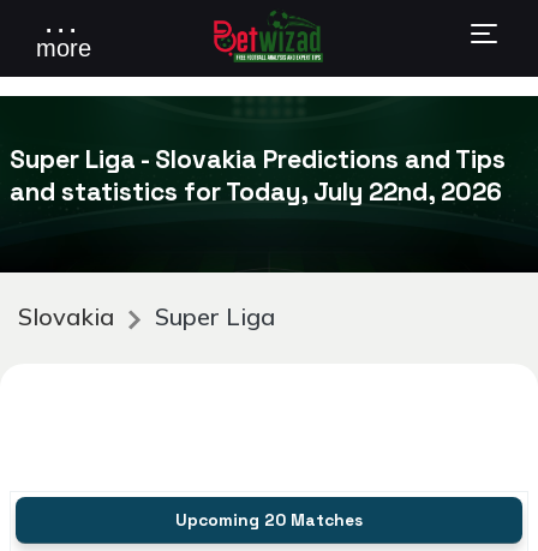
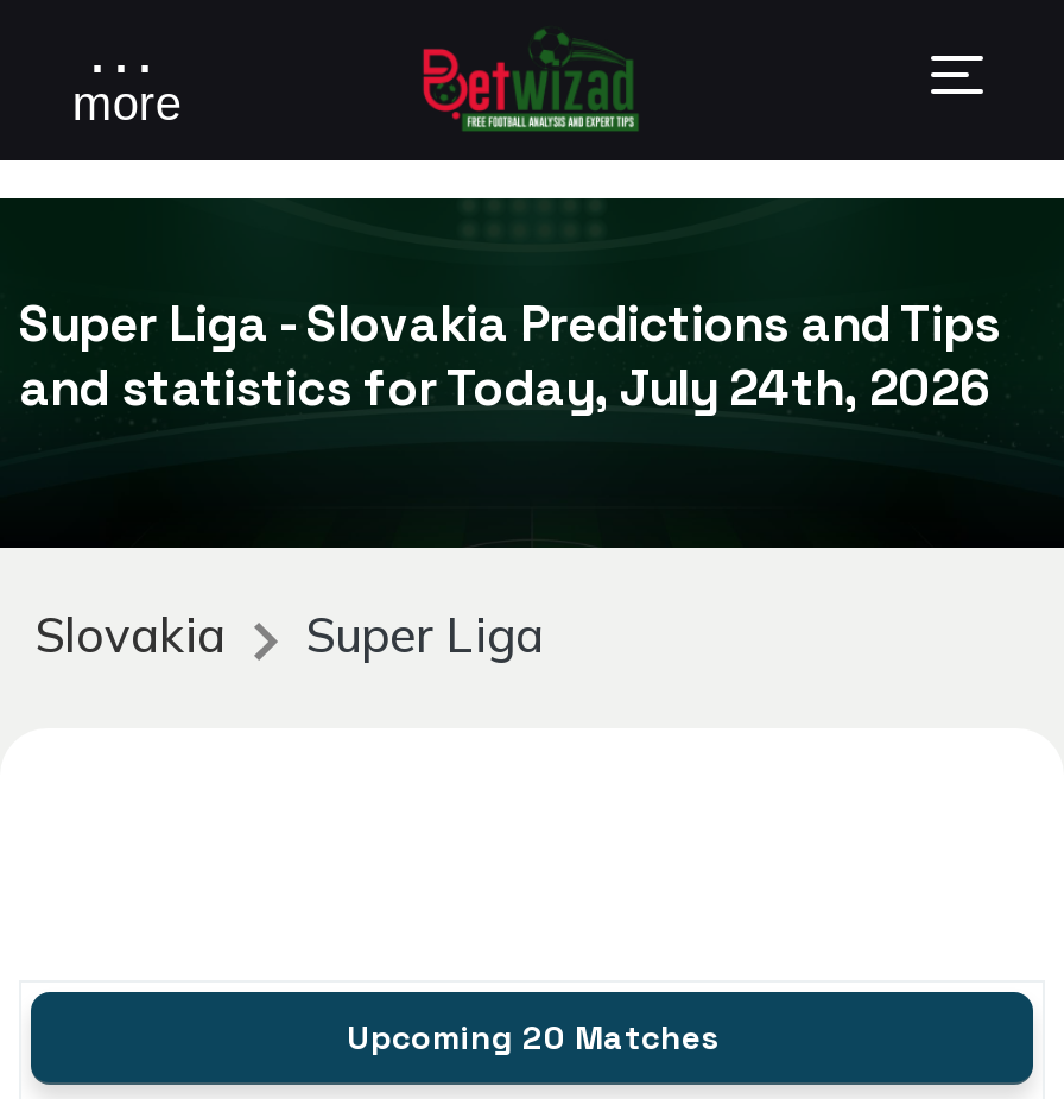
[10,176,502,208] and statistics for Today, July 22nd, 2026 -> [19,356,990,420] and statistics for Today, July 24th, 2026

